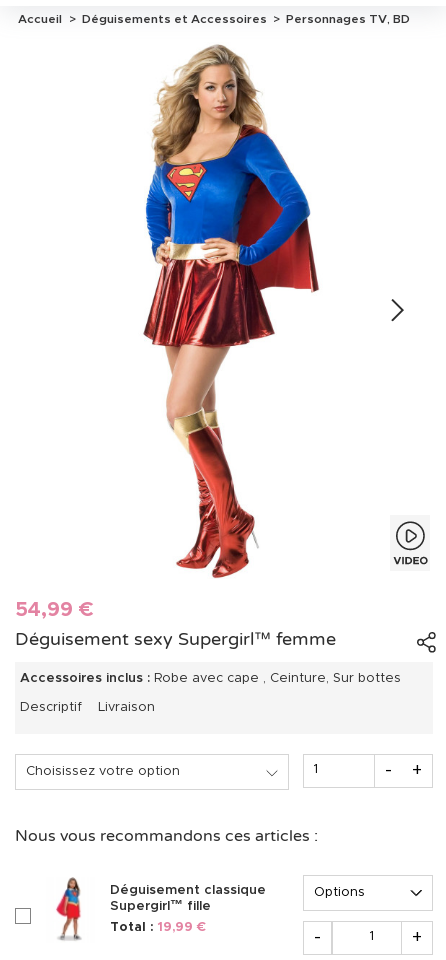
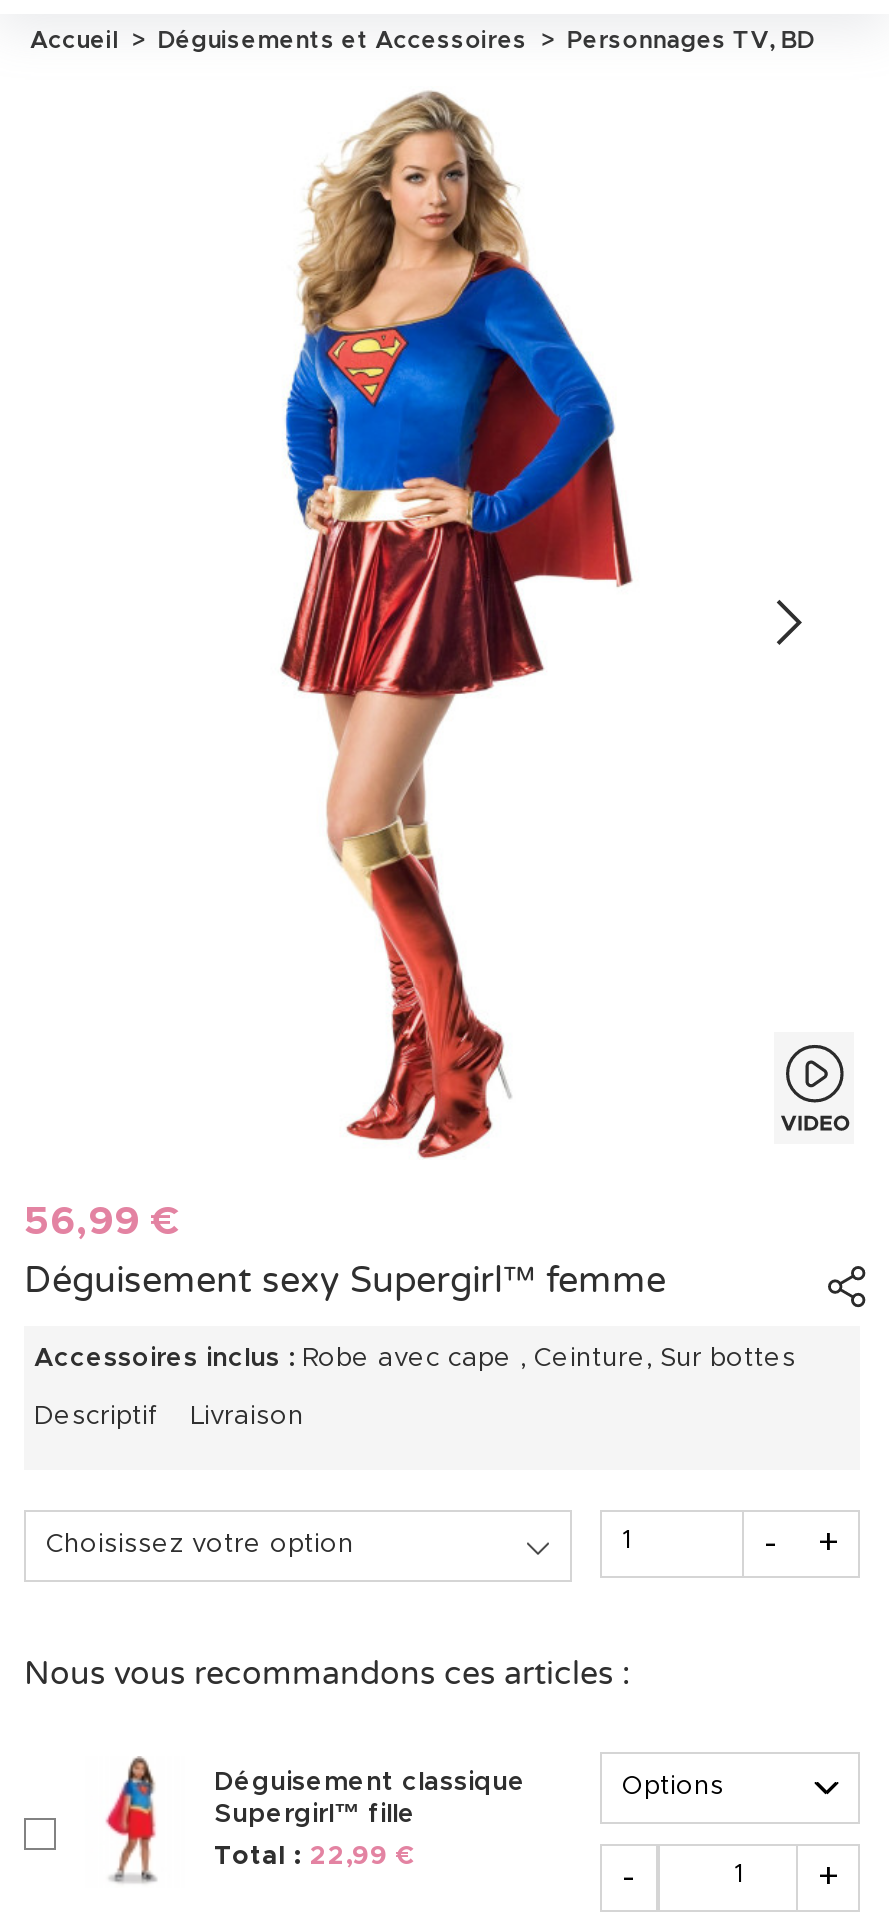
[15,600,94,620] 54,99 € -> [24,1203,182,1243] 56,99 €
[110,921,206,934] Total : 19,99 € -> [214,1844,414,1870] Total : 22,99 €

